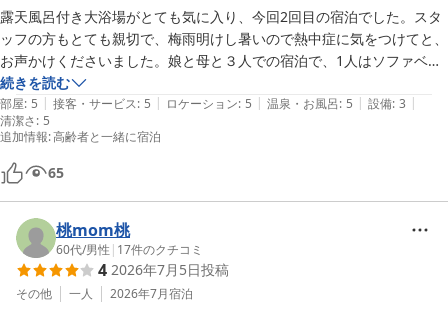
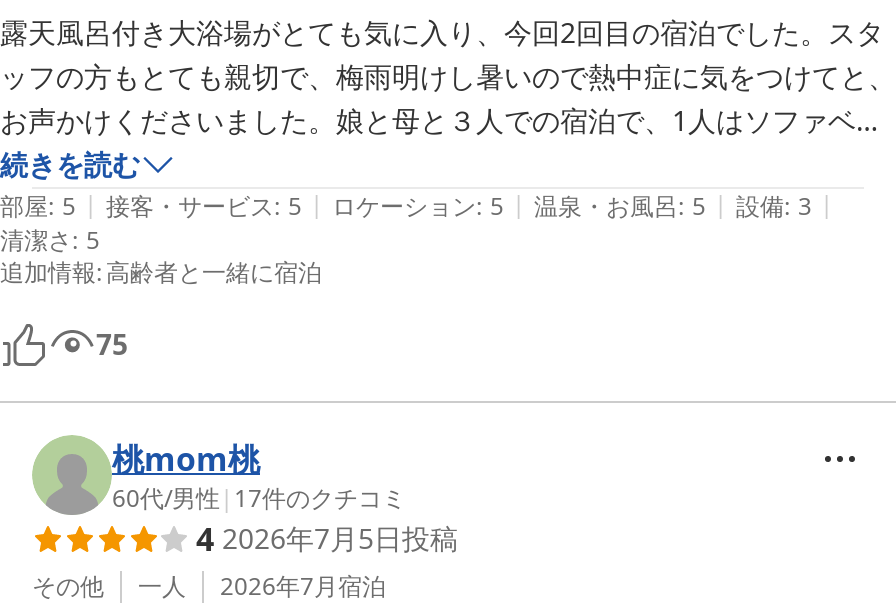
[48,163,64,182] 65 -> [96,325,128,363] 75

